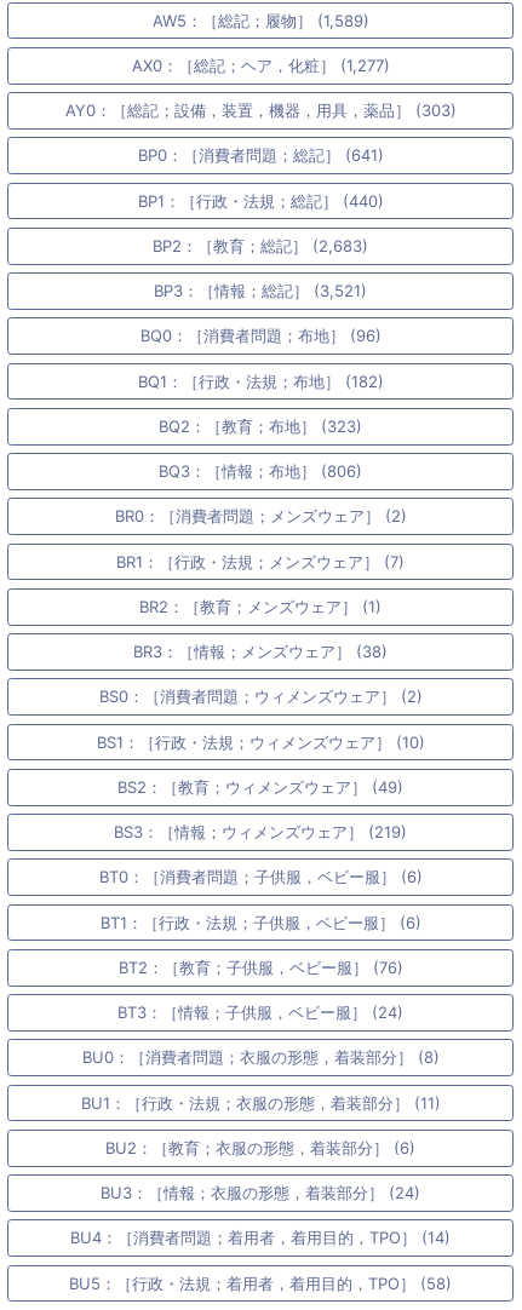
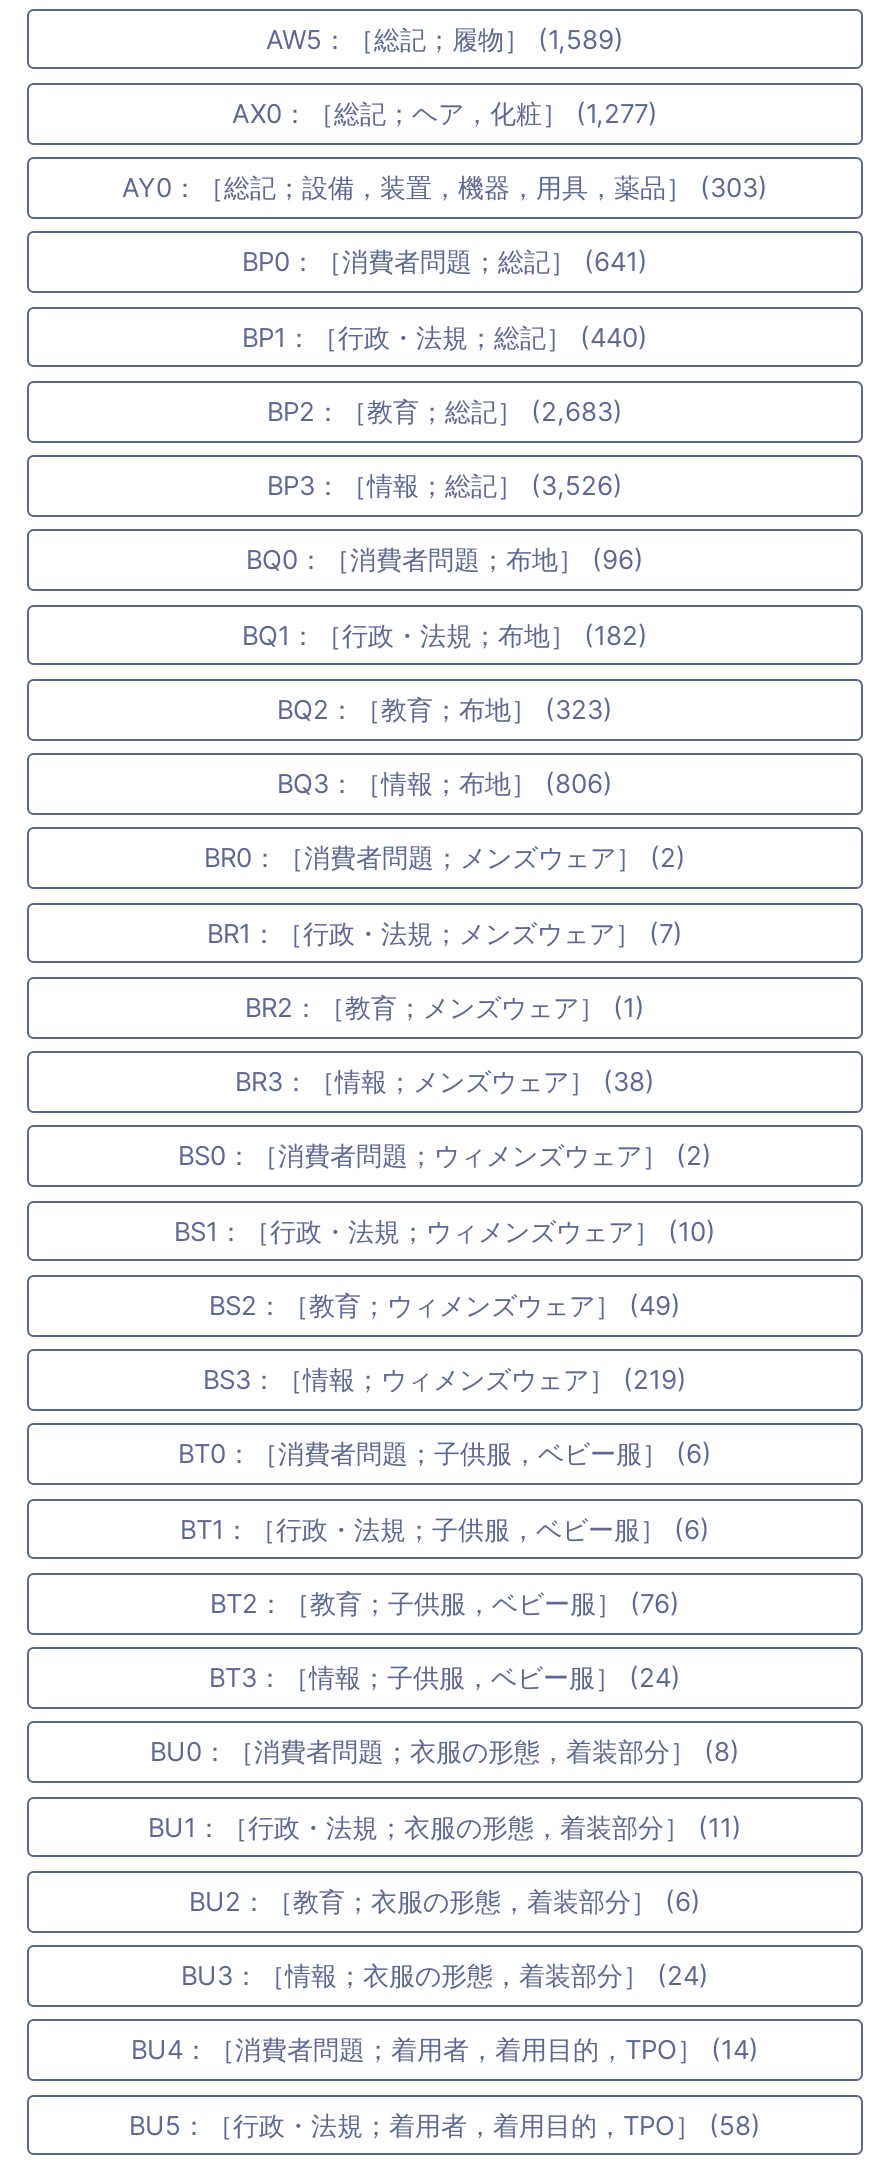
[154,281,367,300] BP3：［情報；総記］ (3,521) -> [267,469,623,501] BP3：［情報；総記］ (3,526)

